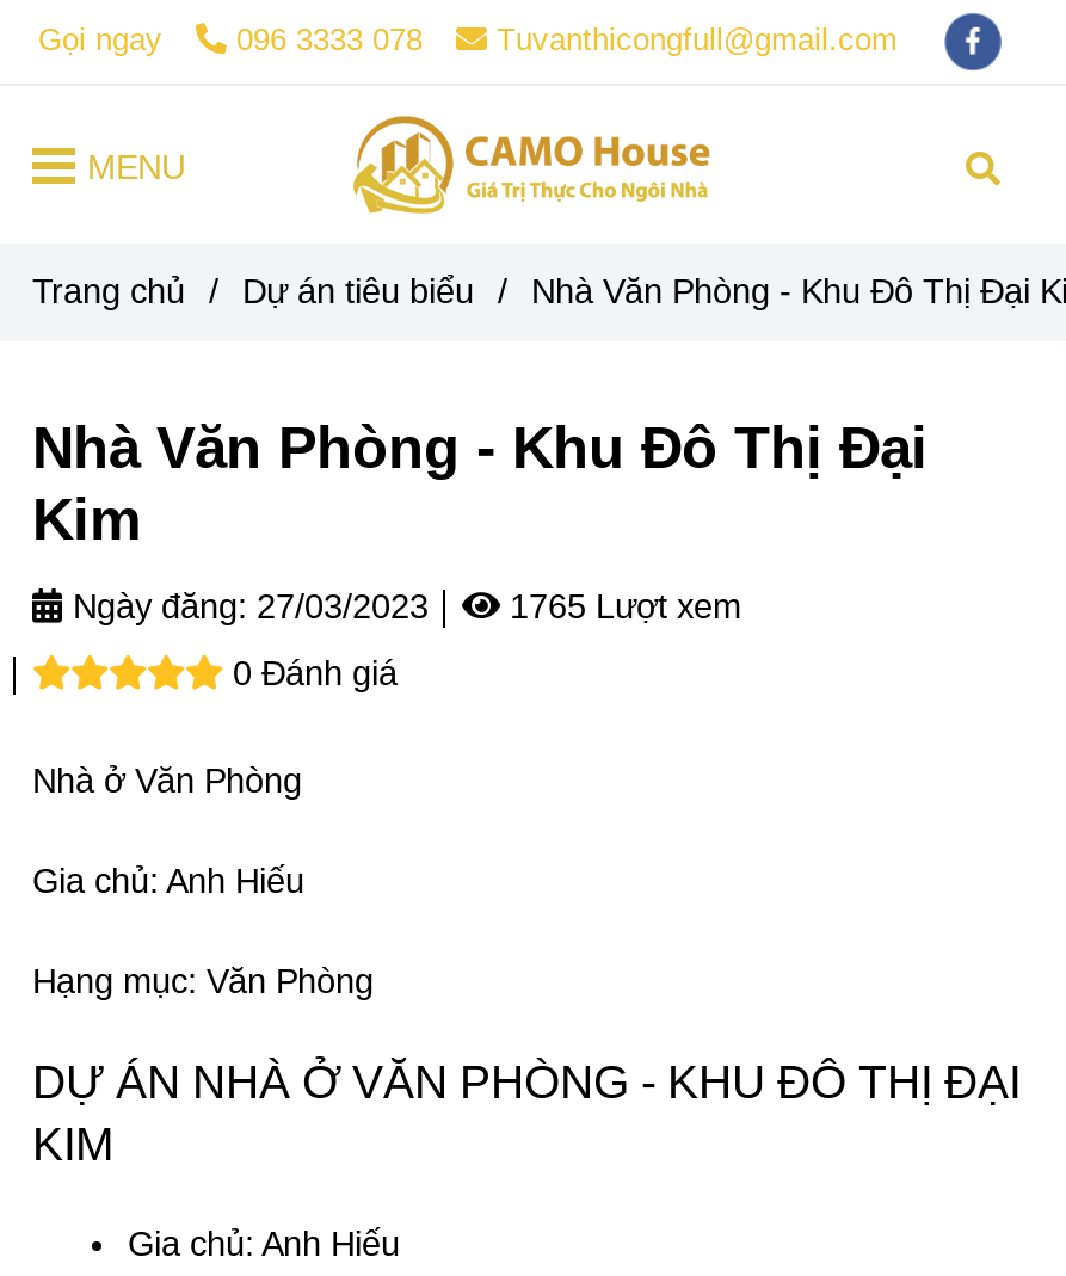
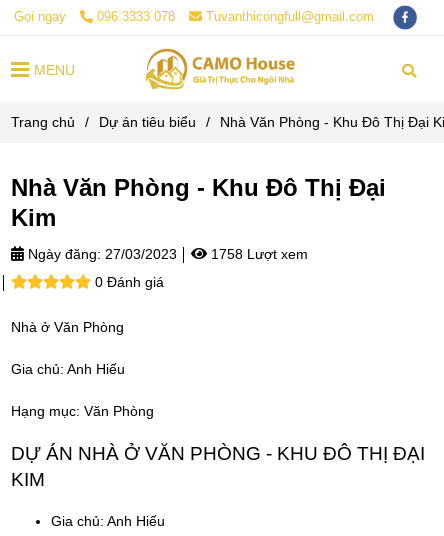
[63,587,741,625] Ngày đăng: 27/03/2023 1765 Lượt xem -> [24,246,308,262] Ngày đăng: 27/03/2023 1758 Lượt xem

